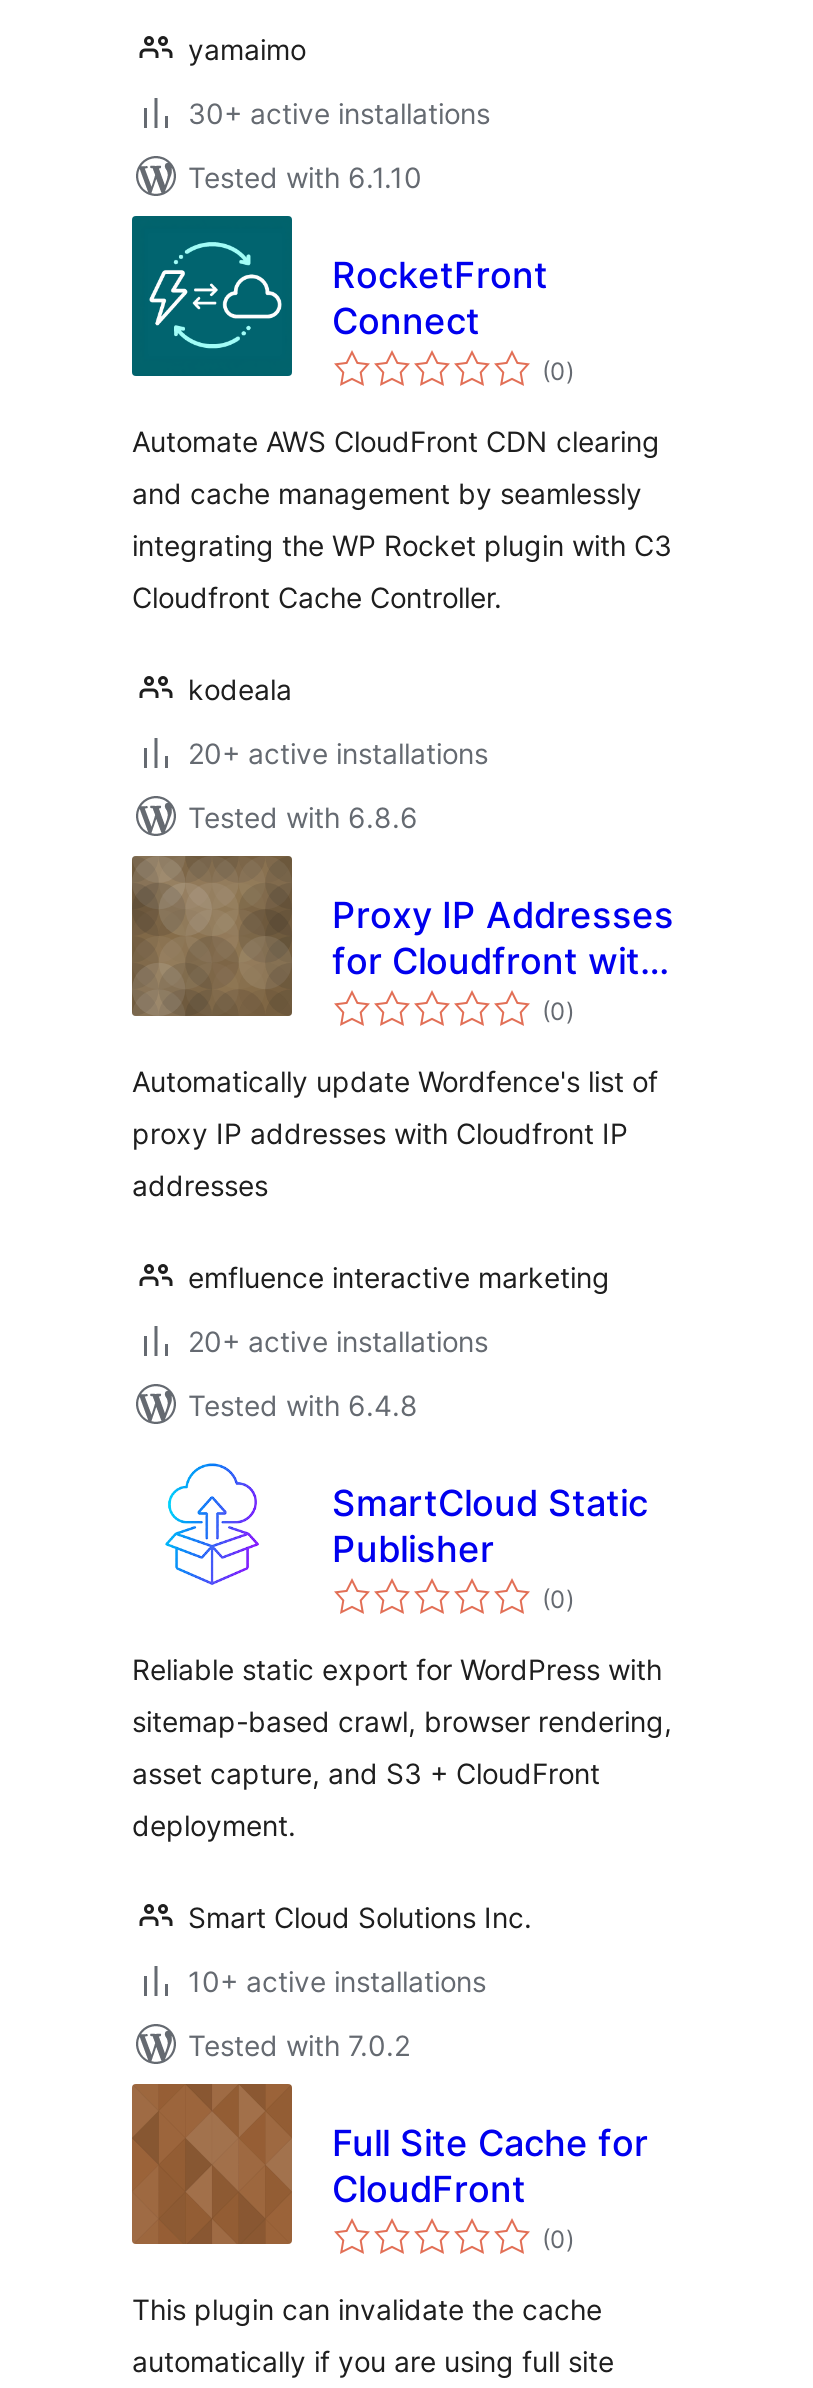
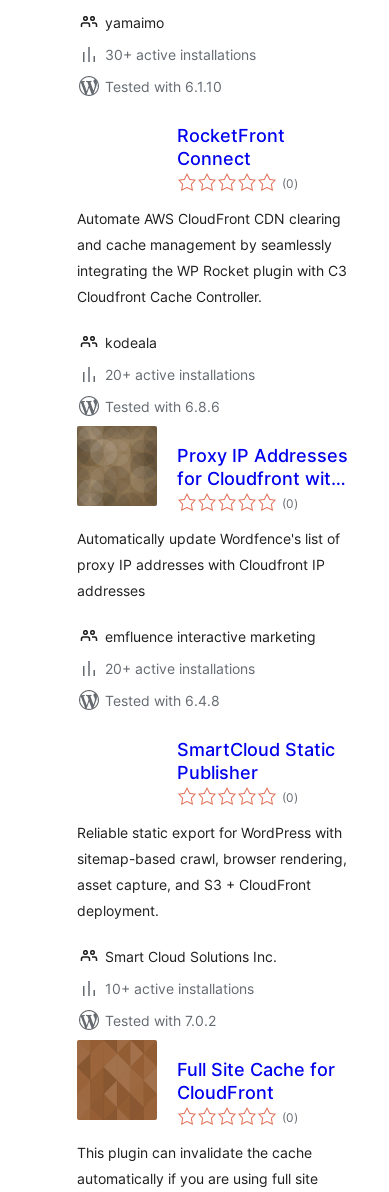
[130,214,294,378] [image] -> none
[164,1460,260,1586] [image] -> none

